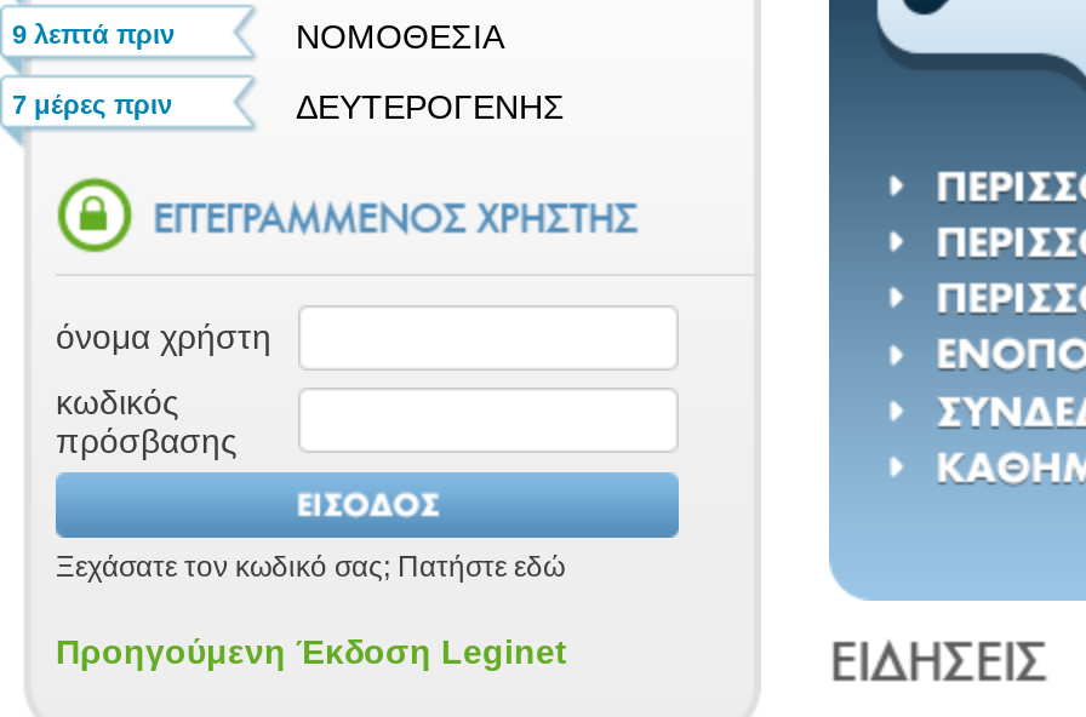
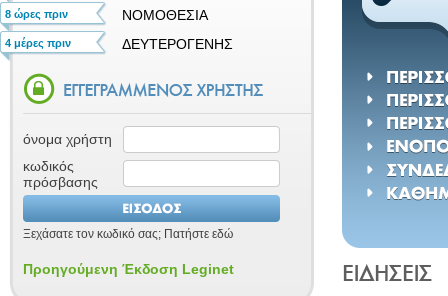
[12,19,175,48] 9 λεπτά πριν -> [5,8,68,20] 8 ώρες πριν
[12,90,172,119] 7 μέρες πριν -> [5,37,71,49] 4 μέρες πριν

